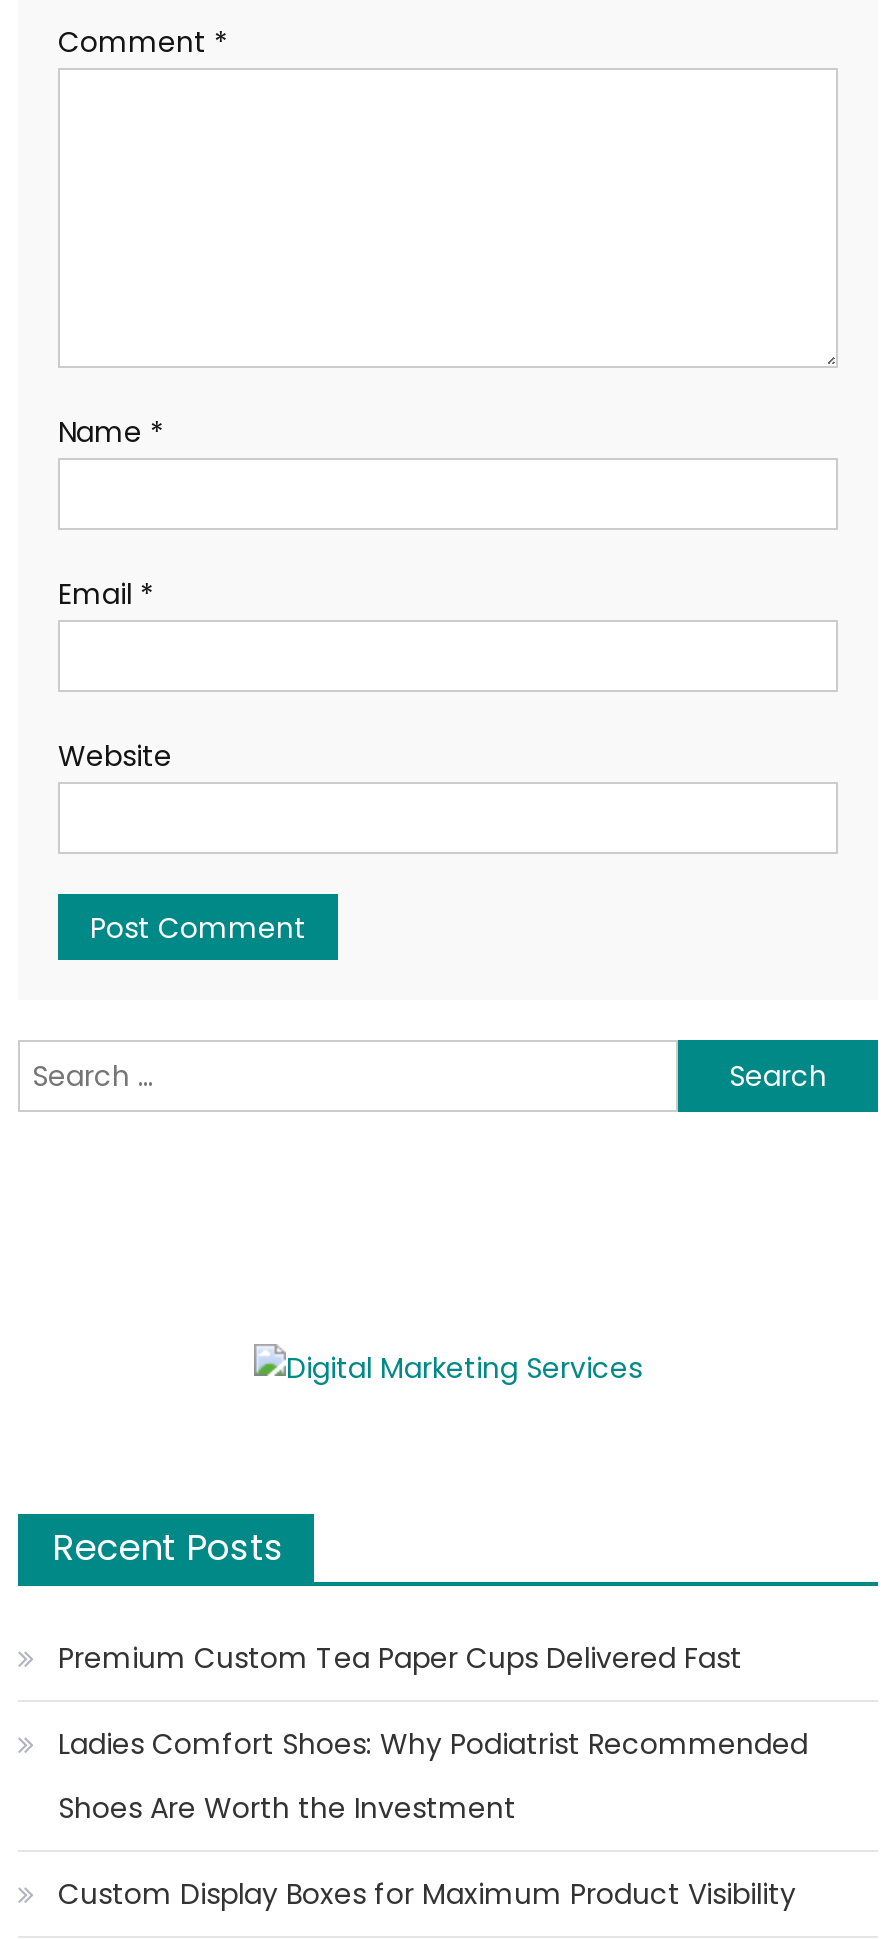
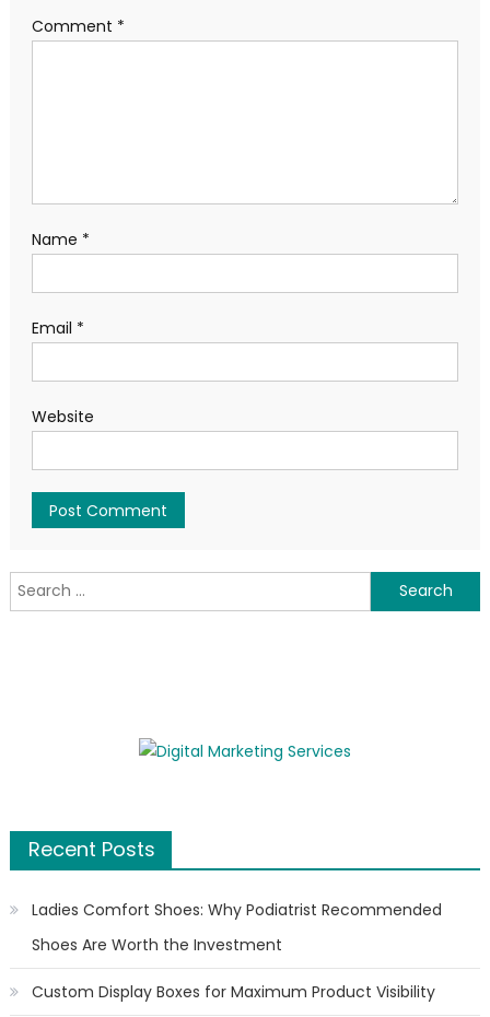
[58,1638,742,1678] Premium Custom Tea Paper Cups Delivered Fast -> none

